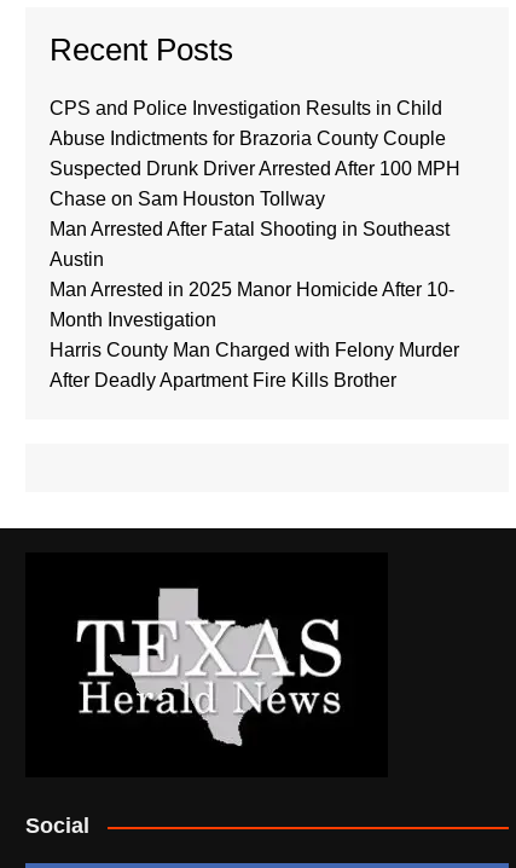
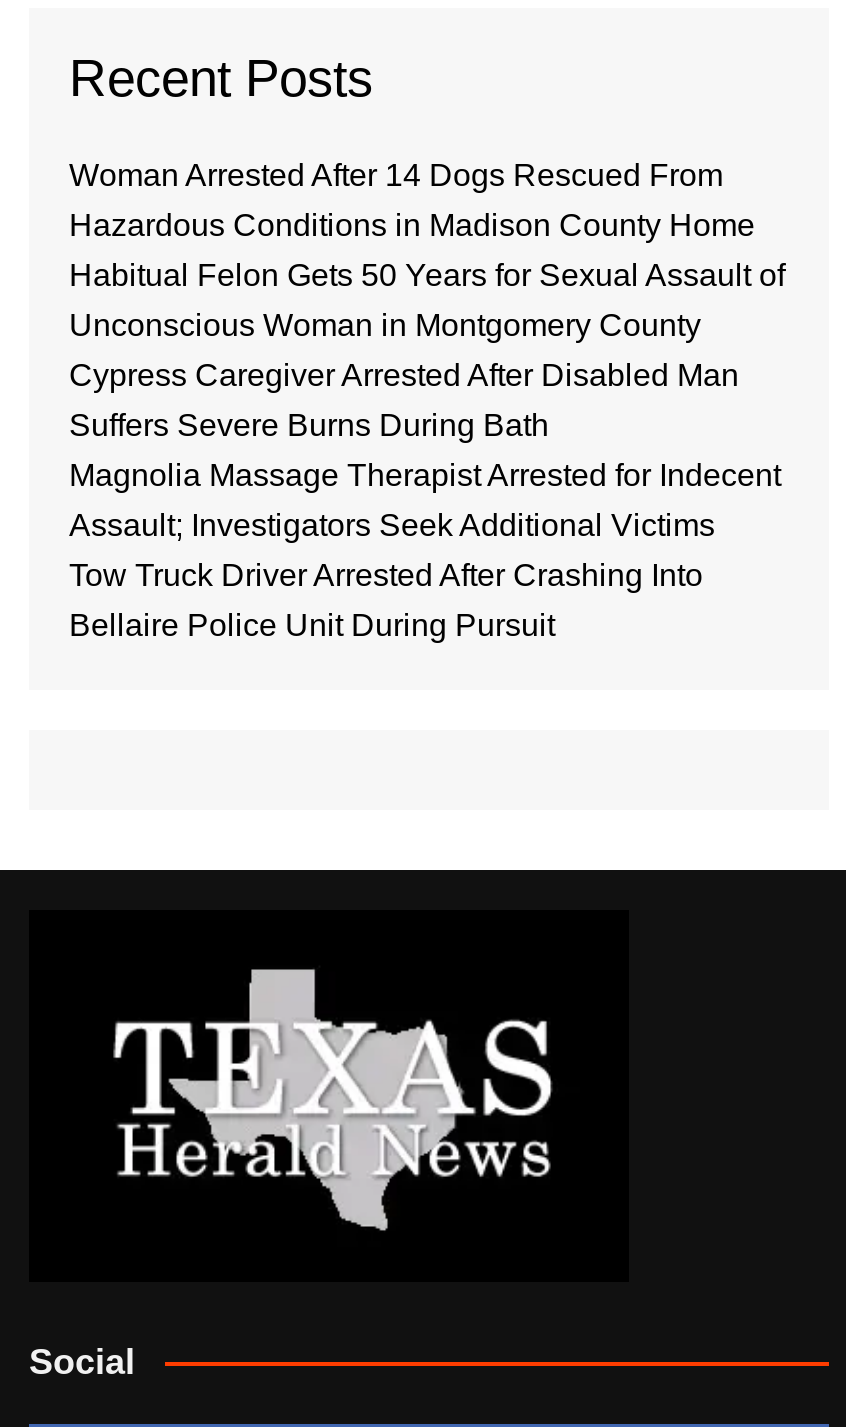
[50,98,442,119] CPS and Police Investigation Results in Child -> [69,157,723,191] Woman Arrested After 14 Dogs Rescued From
[50,128,446,149] Abuse Indictments for Brazoria County Couple -> [69,207,755,241] Hazardous Conditions in Madison County Home
[50,159,460,179] Suspected Drunk Driver Arrested After 100 MPH -> [69,257,785,291] Habitual Felon Gets 50 Years for Sexual Assault of
[50,189,325,209] Chase on Sam Houston Tollway -> [69,307,701,341] Unconscious Woman in Montgomery County
[50,219,450,240] Man Arrested After Fatal Shooting in Southeast -> [69,357,739,391] Cypress Caregiver Arrested After Disabled Man
[50,249,104,270] Austin -> [69,407,549,441] Suffers Severe Burns During Bath
[50,280,454,300] Man Arrested in 2025 Manor Homicide After 10- -> [69,457,781,491] Magnolia Massage Therapist Arrested for Indecent
[50,310,216,330] Month Investigation -> [69,507,715,541] Assault; Investigators Seek Additional Victims
[50,340,459,360] Harris County Man Charged with Felony Murder -> [69,557,703,591] Tow Truck Driver Arrested After Crashing Into
[50,370,396,391] After Deadly Apartment Fire Kills Brother -> [69,607,555,641] Bellaire Police Unit During Pursuit

